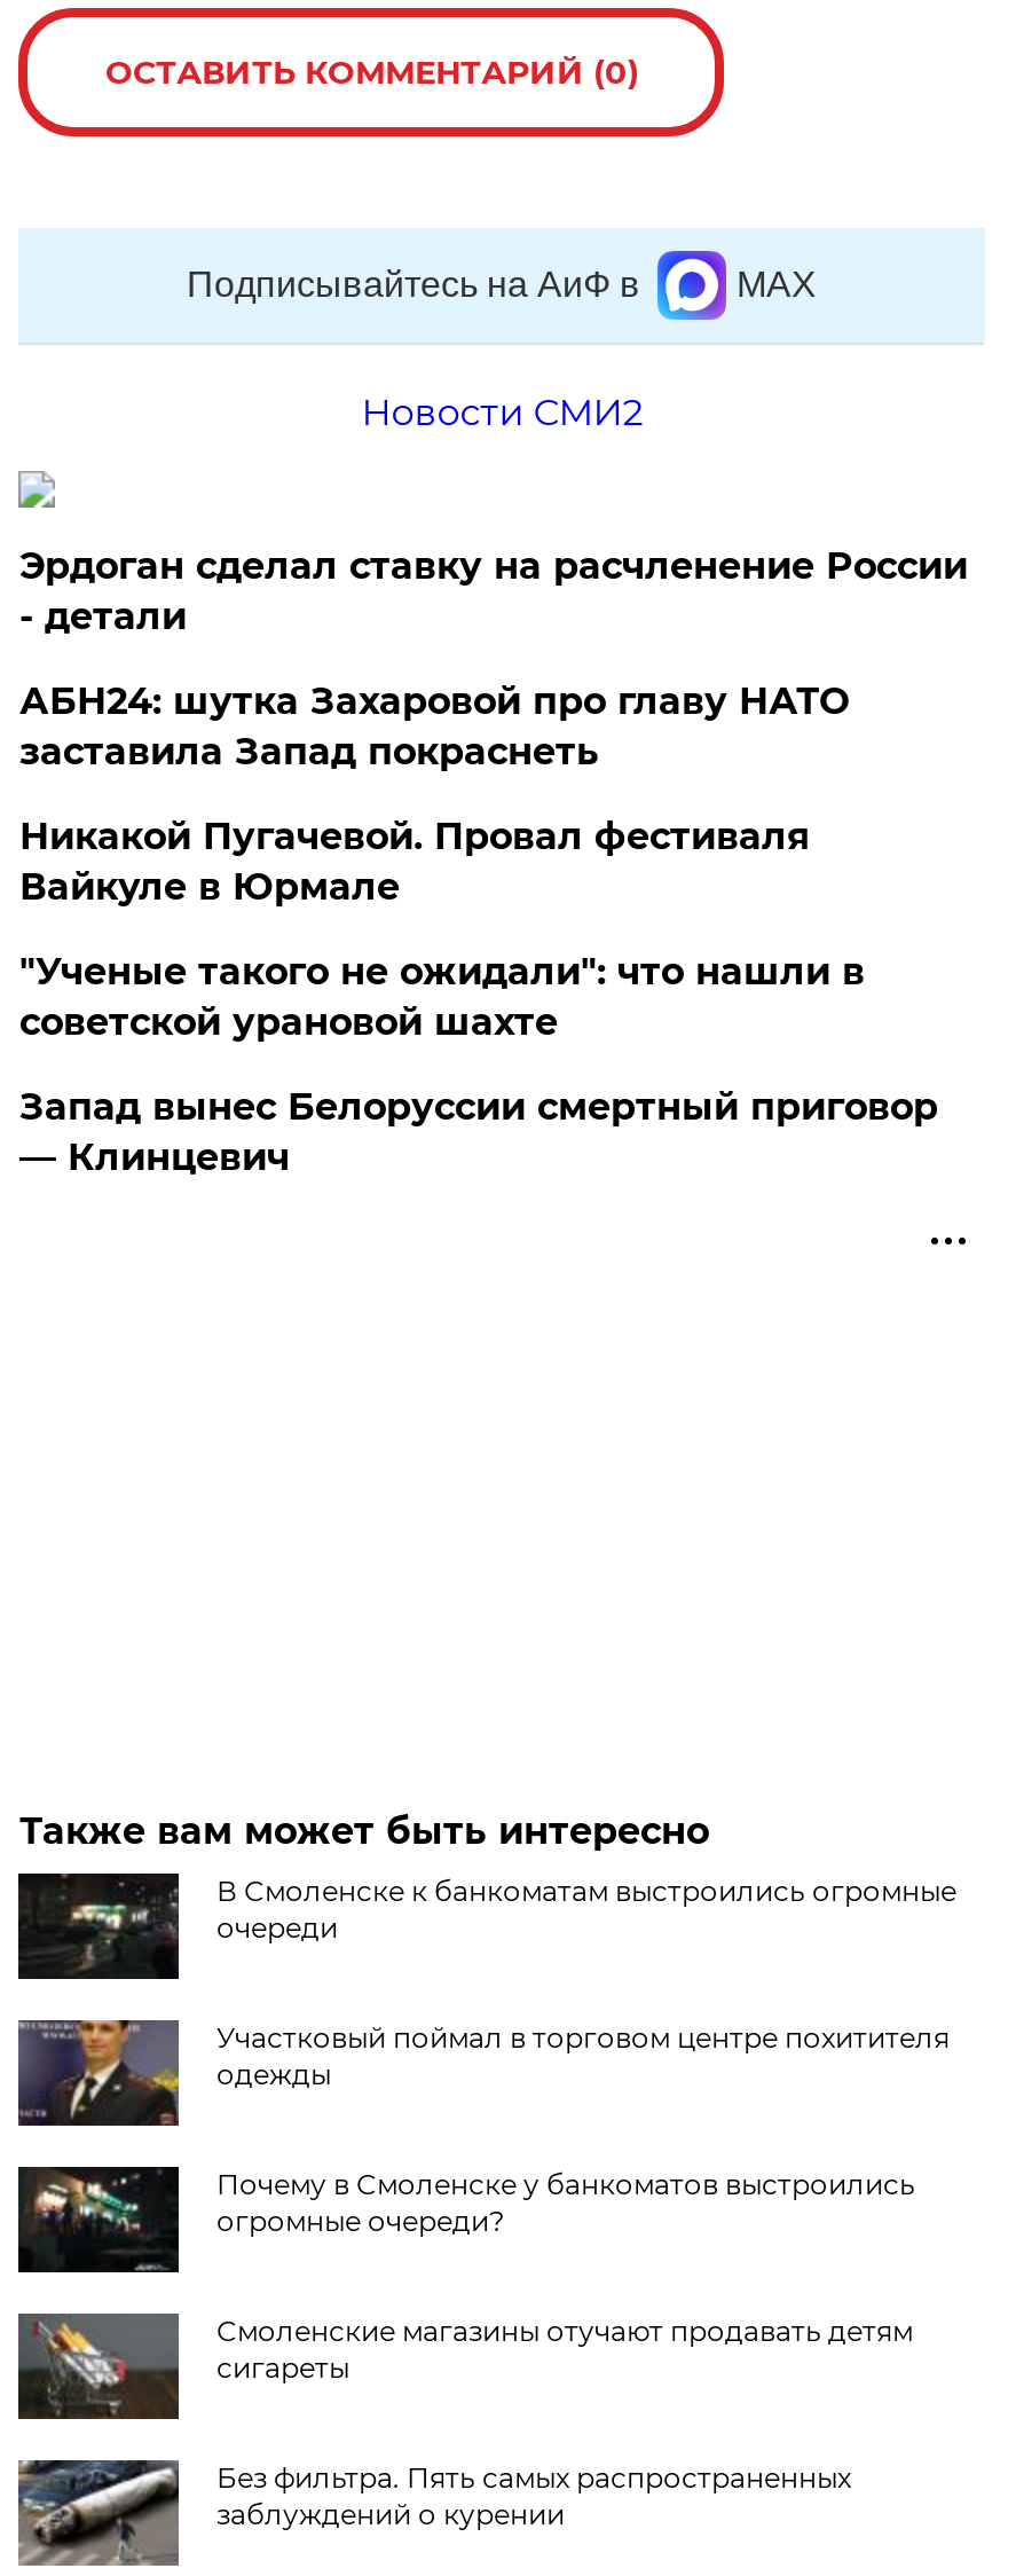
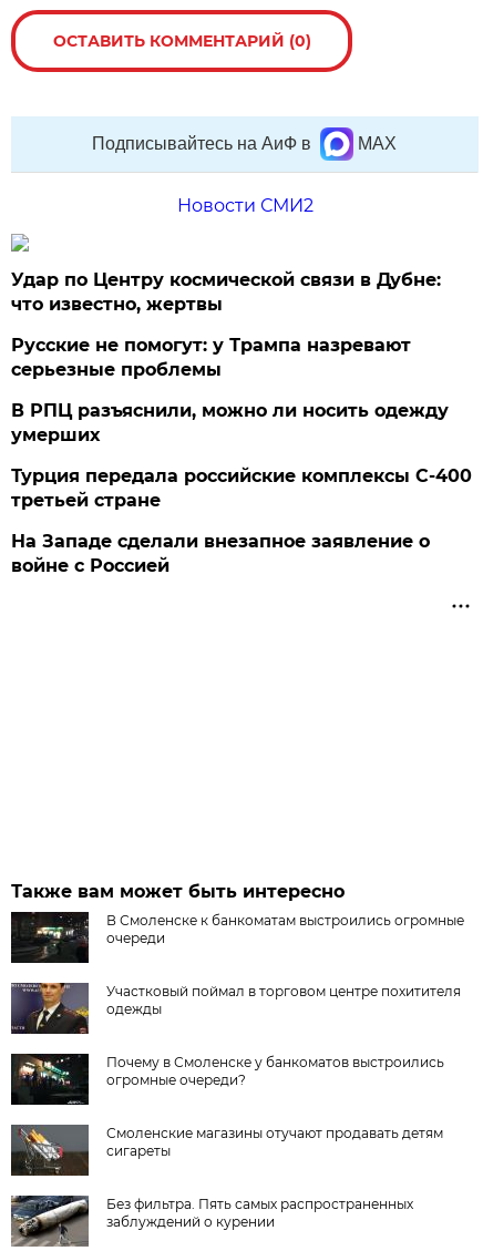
[19,544,968,638] Эрдоган сделал ставку на расчленение России | - детали -> [12,269,441,315] Удар по Центру космической связи в Дубне: | что известно, жертвы
[19,680,849,773] АБН24: шутка Захаровой про главу НАТО | заставила Запад покраснеть -> [12,335,411,380] Русские не помогут: у Трампа назревают | серьезные проблемы
[19,815,810,909] Никакой Пугачевой. Провал фестиваля | Вайкуле в Юрмале -> [12,400,449,445] В РПЦ разъяснили, можно ли носить одежду | умерших
[19,950,865,1044] "Ученые такого не ожидали": что нашли в | советской урановой шахте -> [12,465,472,511] Турция передала российские комплексы С-400 | третьей стране
[19,1085,938,1179] Запад вынес Белоруссии смертный приговор | — Клинцевич -> [12,531,430,576] На Западе сделали внезапное заявление о | войне с Россией

